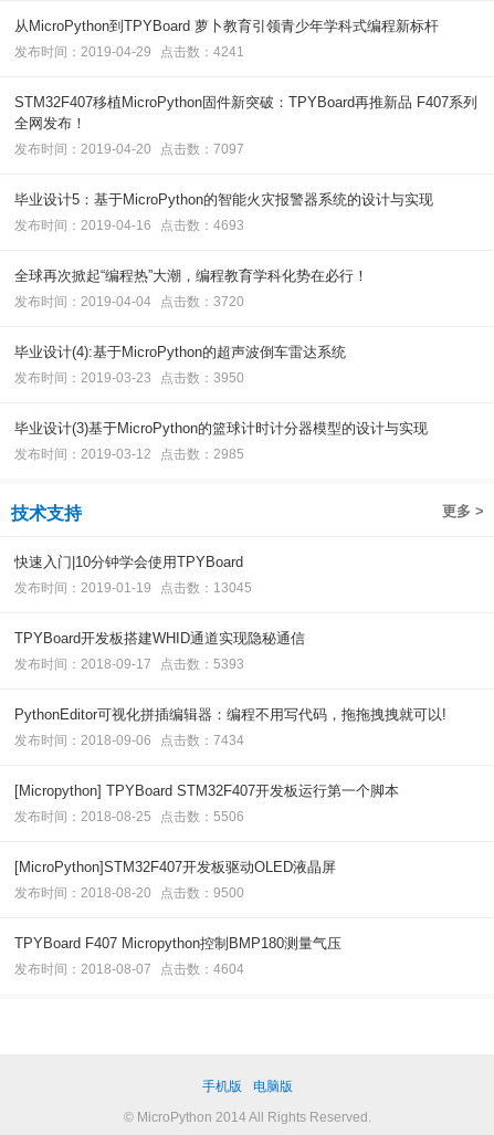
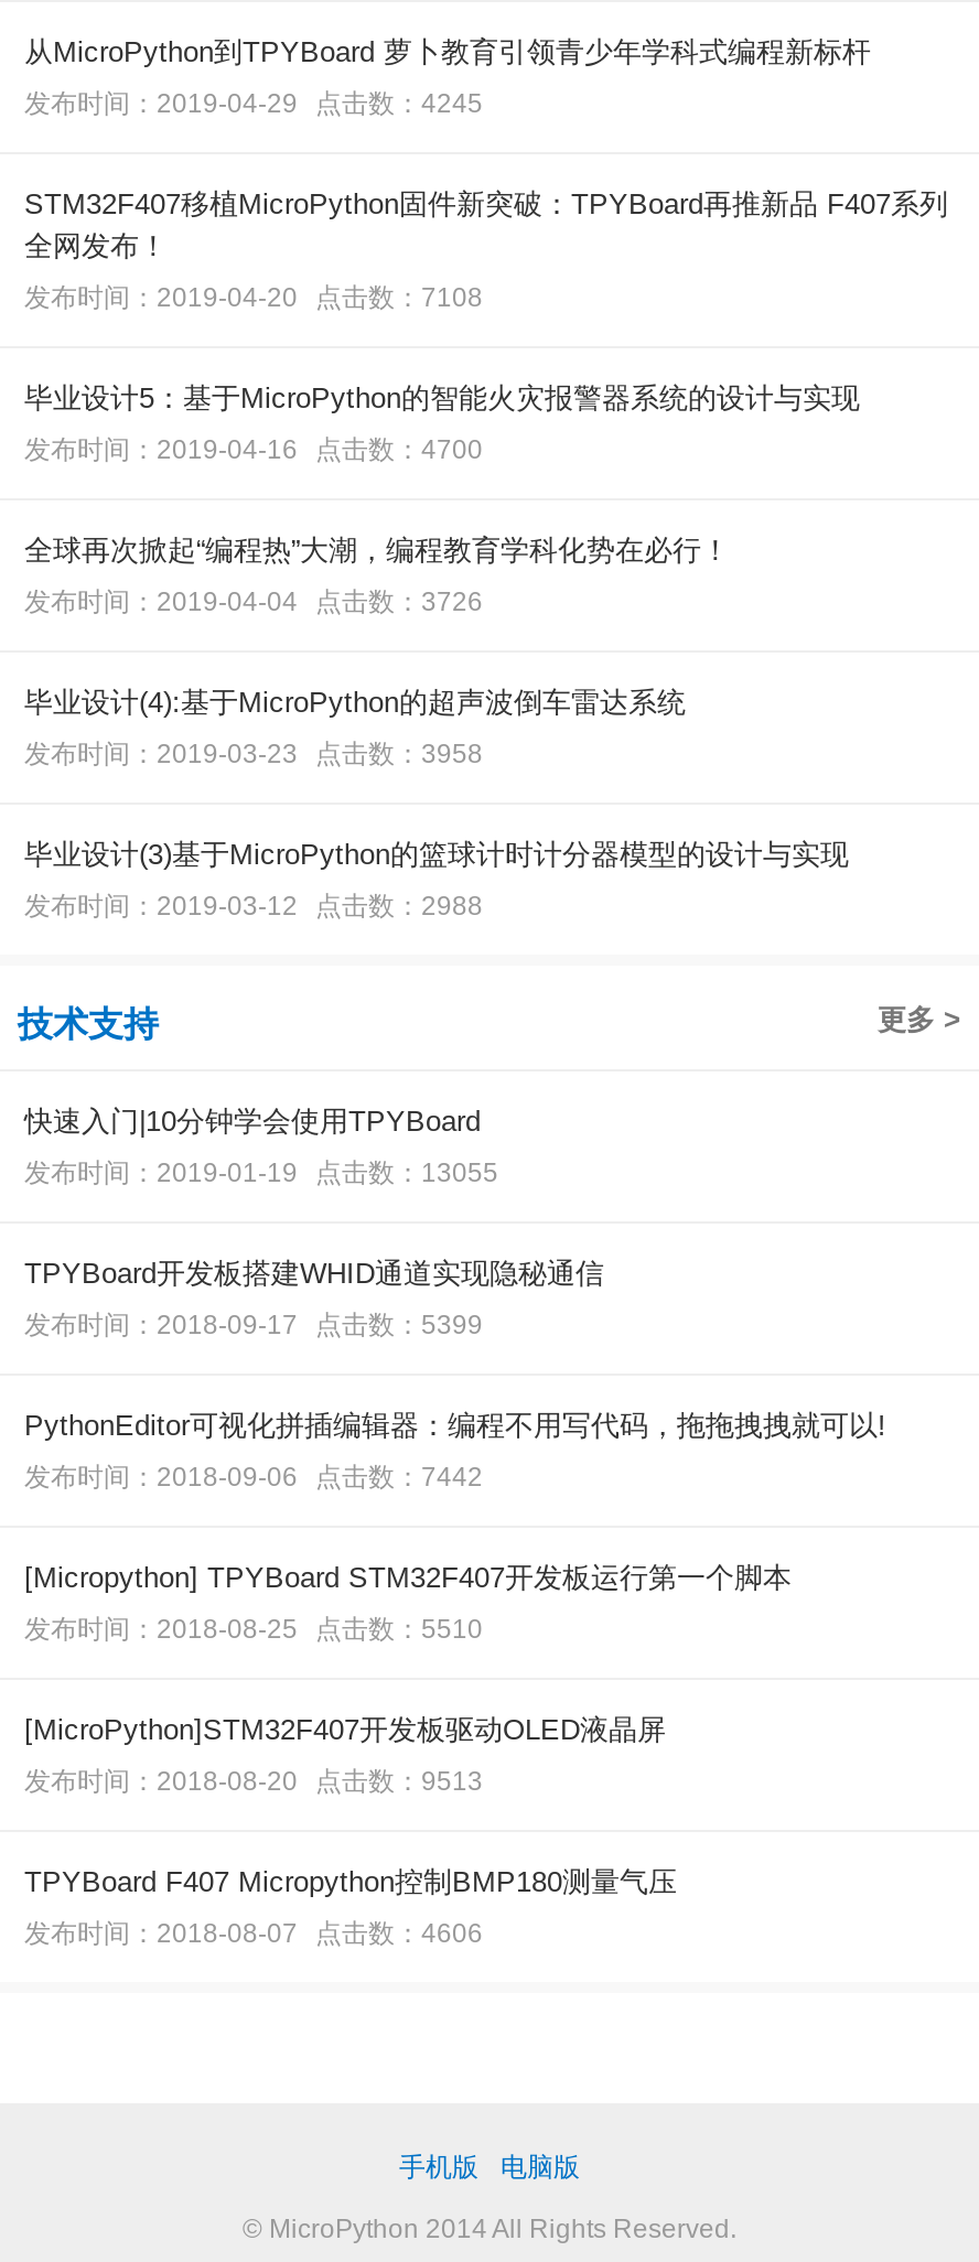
[14,44,244,60] 发布时间：2019-04-29 点击数：4241 -> [24,88,483,119] 发布时间：2019-04-29 点击数：4245
[14,141,244,157] 发布时间：2019-04-20 点击数：7097 -> [24,282,483,313] 发布时间：2019-04-20 点击数：7108
[14,218,244,233] 发布时间：2019-04-16 点击数：4693 -> [24,434,483,465] 发布时间：2019-04-16 点击数：4700
[14,294,244,309] 发布时间：2019-04-04 点击数：3720 -> [24,586,483,617] 发布时间：2019-04-04 点击数：3726
[14,370,244,386] 发布时间：2019-03-23 点击数：3950 -> [24,739,483,769] 发布时间：2019-03-23 点击数：3958
[14,446,244,462] 发布时间：2019-03-12 点击数：2985 -> [24,891,483,922] 发布时间：2019-03-12 点击数：2988
[14,580,252,596] 发布时间：2019-01-19 点击数：13045 -> [24,1157,498,1188] 发布时间：2019-01-19 点击数：13055
[14,656,244,672] 发布时间：2018-09-17 点击数：5393 -> [24,1310,483,1340] 发布时间：2018-09-17 点击数：5399
[14,733,244,748] 发布时间：2018-09-06 点击数：7434 -> [24,1462,483,1493] 发布时间：2018-09-06 点击数：7442
[14,809,244,824] 发布时间：2018-08-25 点击数：5506 -> [24,1614,483,1645] 发布时间：2018-08-25 点击数：5510
[14,885,244,901] 发布时间：2018-08-20 点击数：9500 -> [24,1766,483,1797] 发布时间：2018-08-20 点击数：9513
[14,961,244,977] 发布时间：2018-08-07 点击数：4604 -> [24,1918,483,1949] 发布时间：2018-08-07 点击数：4606

